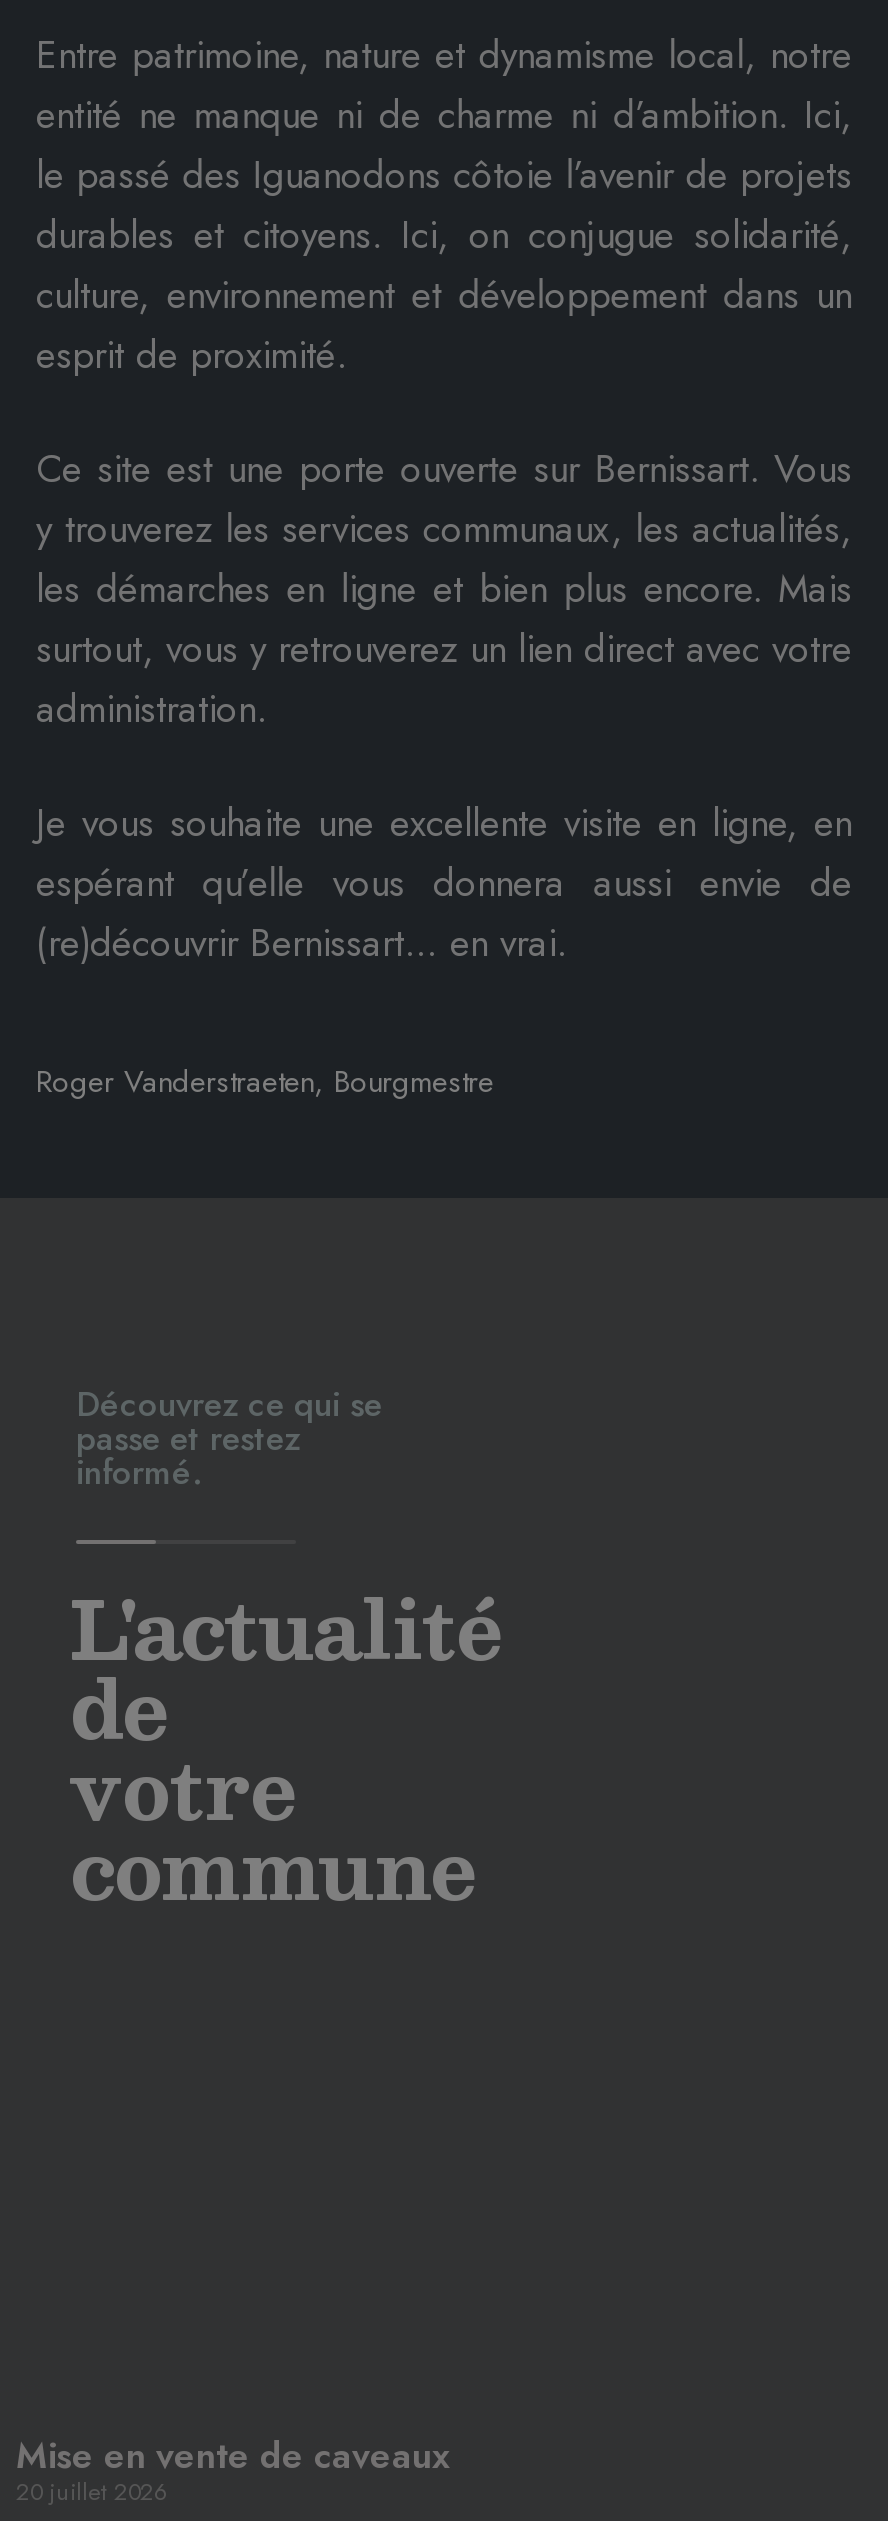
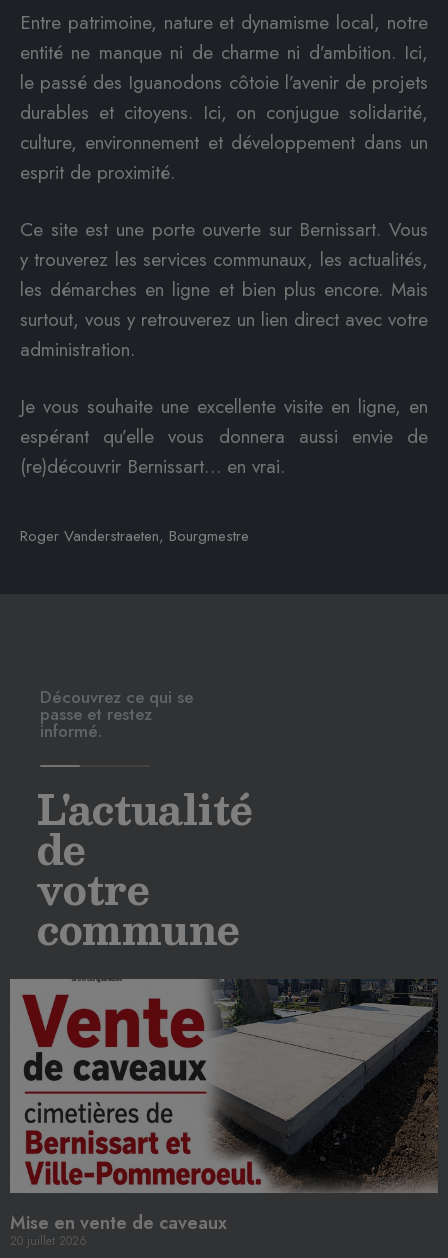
none -> [9,978,439,1194] [image]

